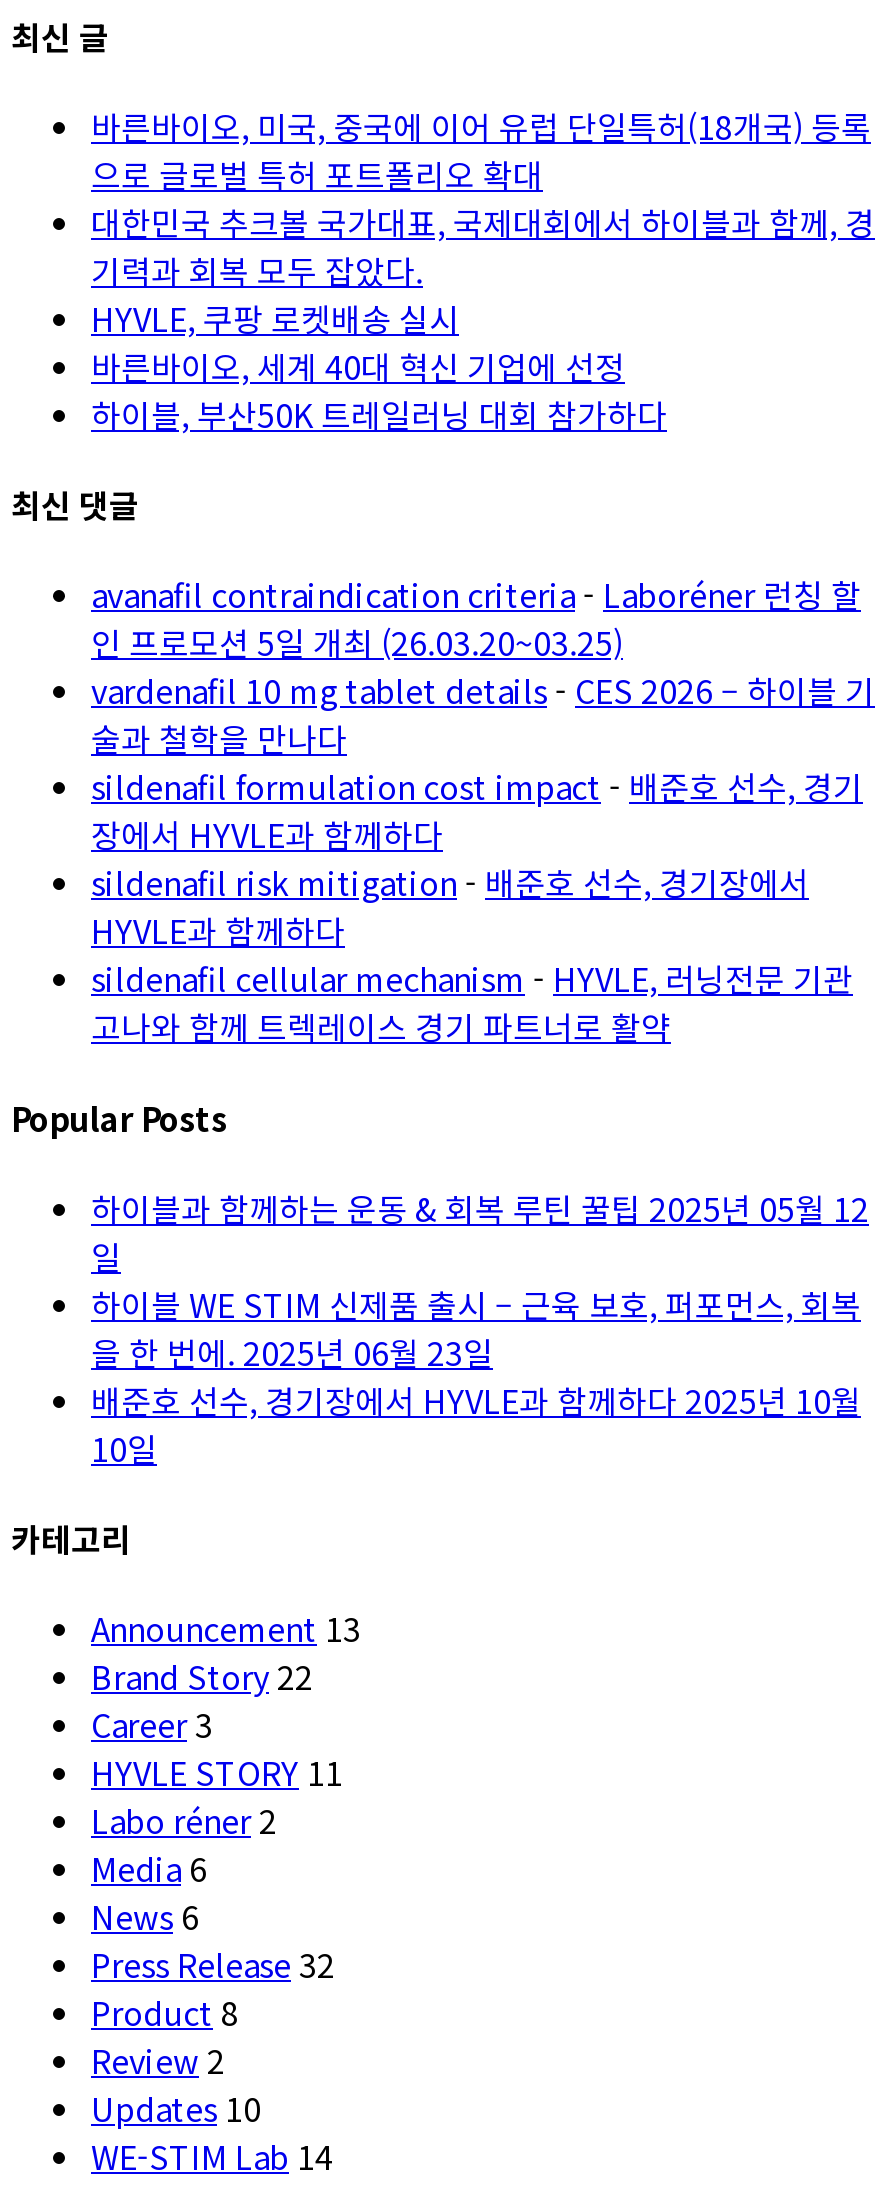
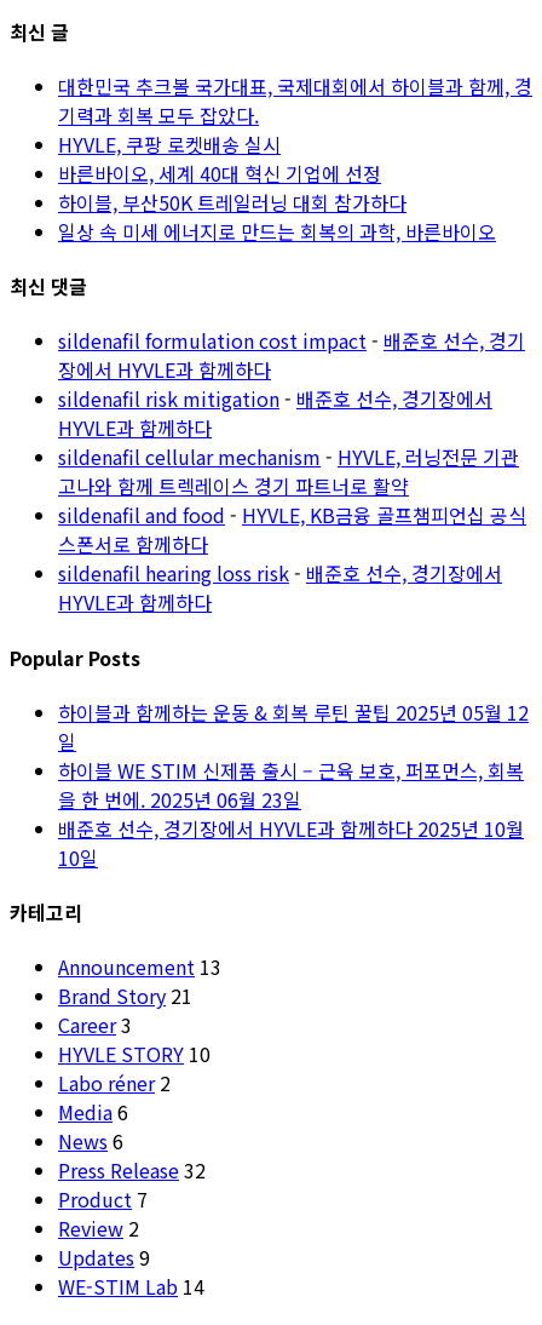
[91,102,871,198] 바른바이오, 미국, 중국에 이어 유럽 단일특허(18개국) 등록 | 으로 글로벌 특허 포트폴리오 확대 -> none
moved [91,198,875,438] -> [58,71,532,217]: 대한민국 추크볼 국가대표, 국제대회에서 하이블과 함께, 경 | 기력과 회복 모두 잡았다. | HYVLE, 쿠팡 로켓배송 실시 | 바른바이오, 세계 40대 혁신 기업에 선정 | 하이블, 부산50K 트레일러닝 대회 참가하다
none -> [58,217,496,246] 일상 속 미세 에너지로 만드는 회복의 과학, 바른바이오
[91,571,875,763] avanafil contraindication criteria - Laboréner 런칭 할 | 인 프로모션 5일 개최 (26.03.20~03.25) | vardenafil 10 mg tablet details - CES 2026 – 하이블 기 | 술과 철학을 만나다 -> none
moved [91,763,863,1051] -> [58,326,525,501]: sildenafil formulation cost impact - 배준호 선수, 경기 | 장에서 HYVLE과 함께하다 | sildenafil risk mitigation - 배준호 선수, 경기장에서 | HYVLE과 함께하다 | sildenafil cellular mechanism - HYVLE, 러닝전문 기관 | 고나와 함께 트렉레이스 경기 파트너로 활약
none -> [58,501,526,617] sildenafil and food - HYVLE, KB금융 골프챔피언십 공식 | 스폰서로 함께하다 | sildenafil hearing loss risk - 배준호 선수, 경기장에서 | HYVLE과 함께하다
[91,1653,313,1701] Brand Story 22 -> [58,982,192,1011] Brand Story 21
[91,1749,343,1797] HYVLE STORY 11 -> [58,1040,211,1069] HYVLE STORY 10
[91,1989,239,2037] Product 8 -> [58,1185,148,1214] Product 7
[91,2085,261,2133] Updates 10 -> [58,1243,150,1272] Updates 9

